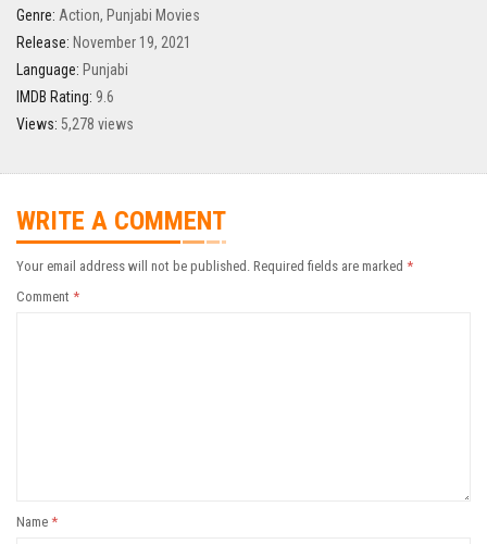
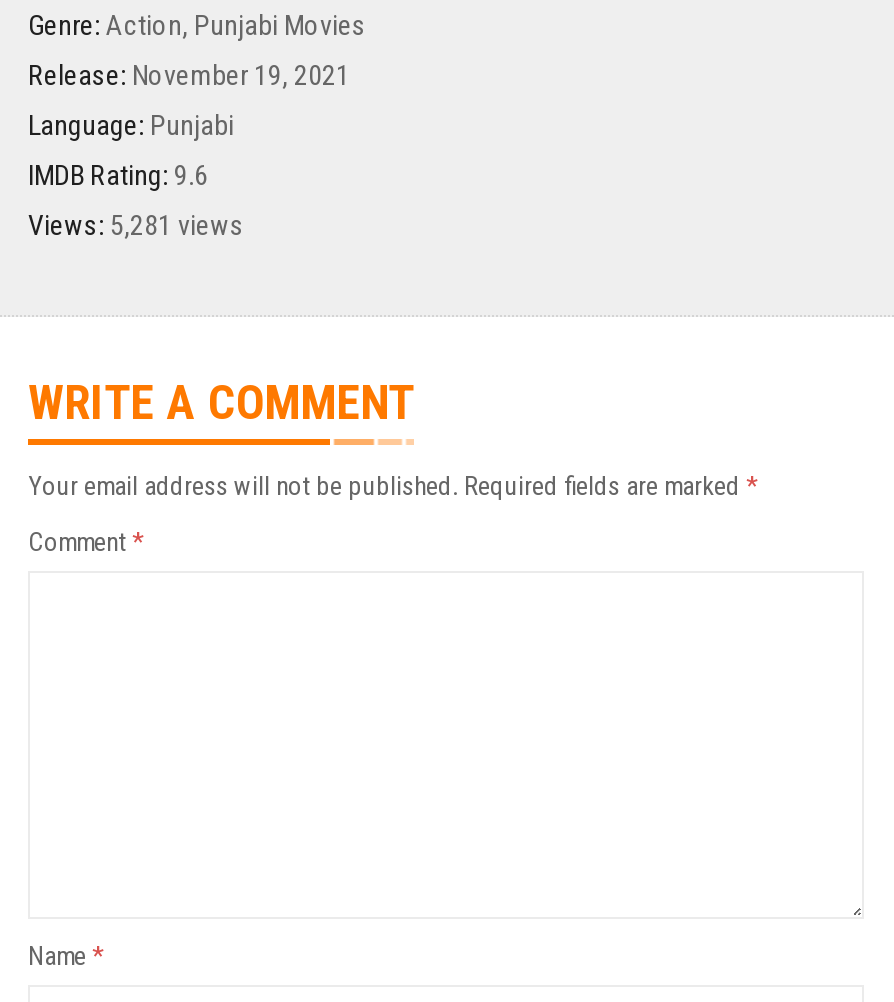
[16,115,134,133] Views: 5,278 views -> [28,209,244,241] Views: 5,281 views

